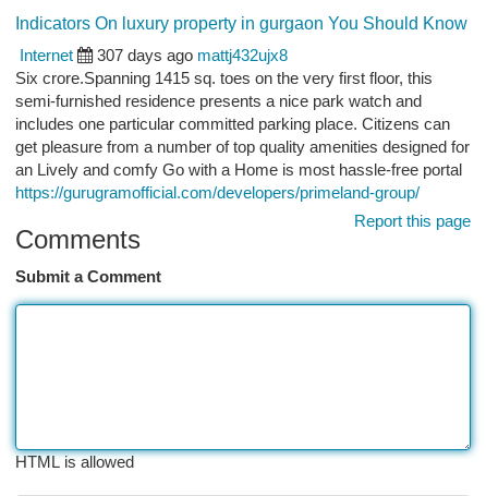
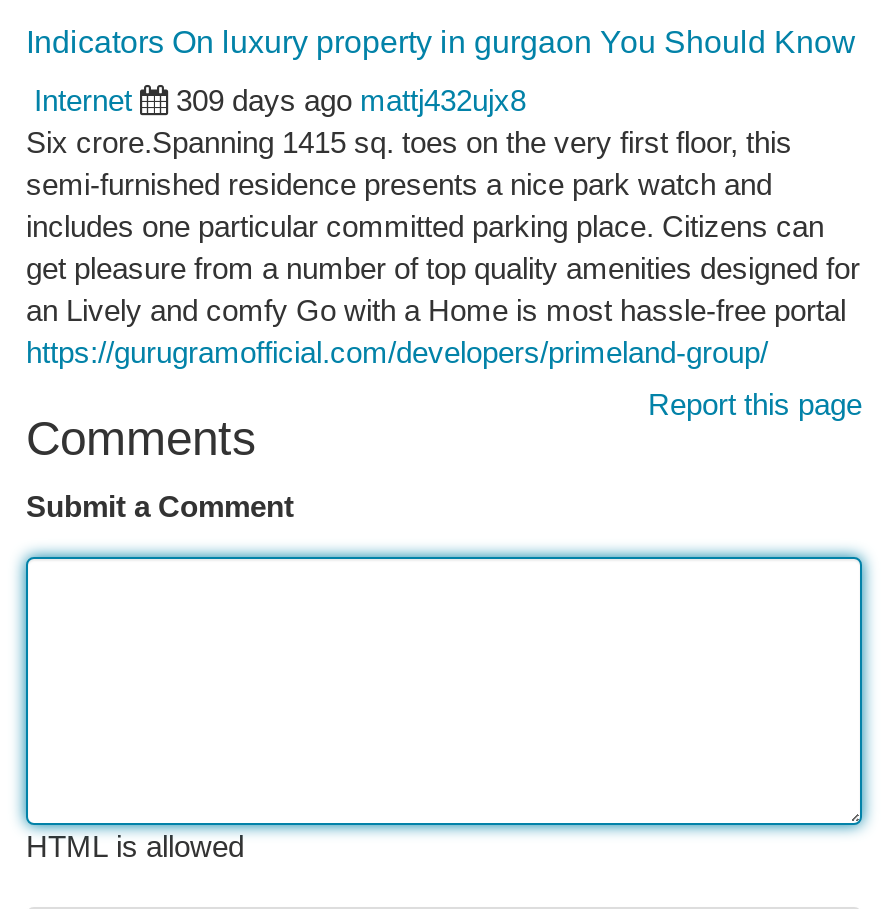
[97,46,288,64] 307 days ago mattj432ujx8 -> [176,83,526,117] 309 days ago mattj432ujx8

